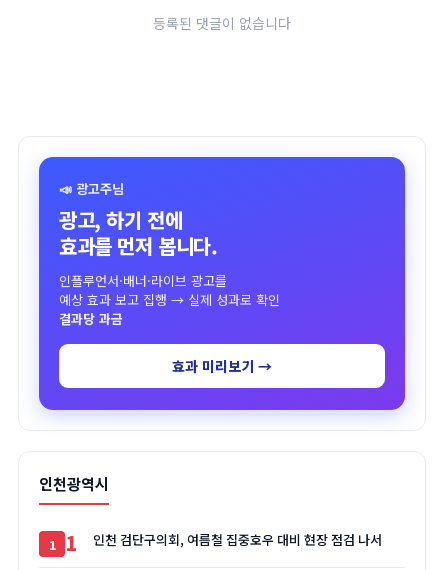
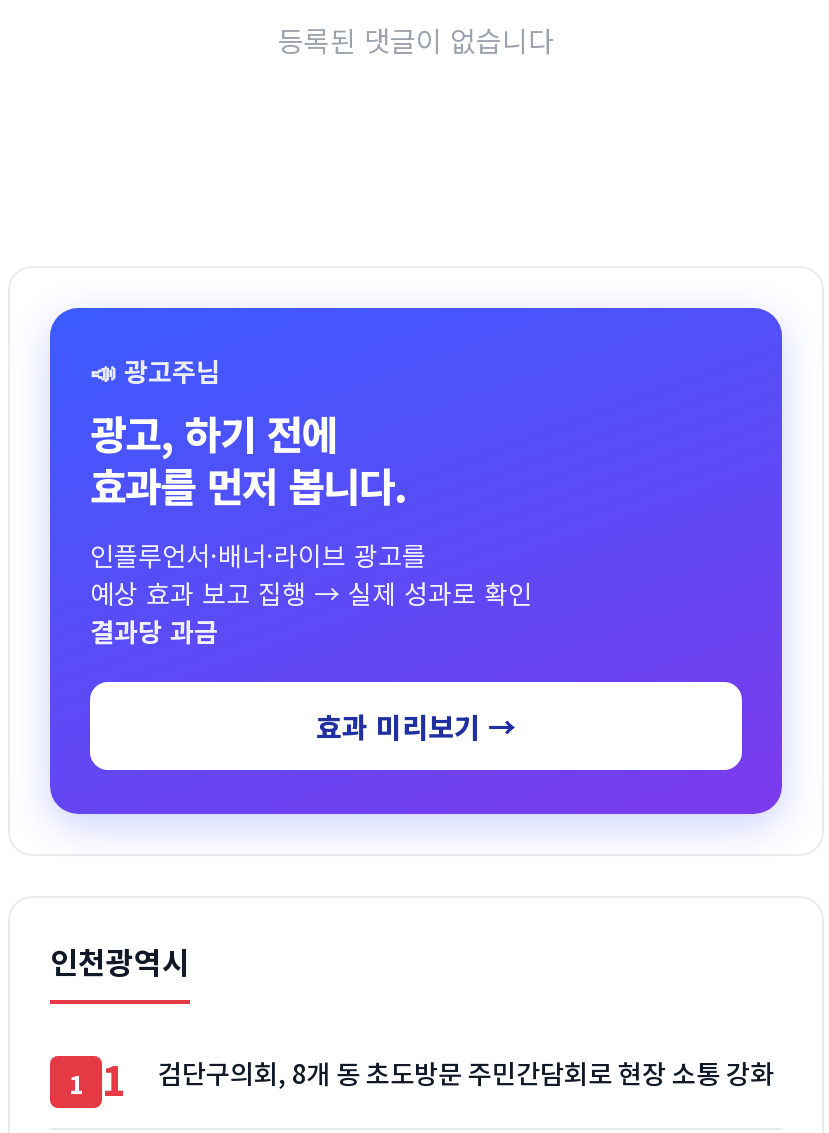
[93,530,382,549] 인천 검단구의회, 여름철 집중호우 대비 현장 점검 나서 -> [158,1055,774,1093] 검단구의회, 8개 동 초도방문 주민간담회로 현장 소통 강화

